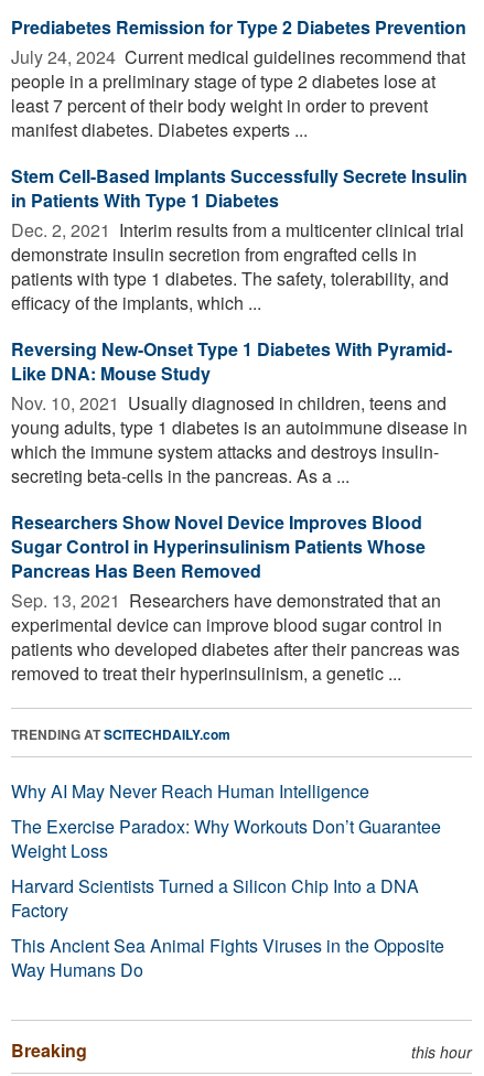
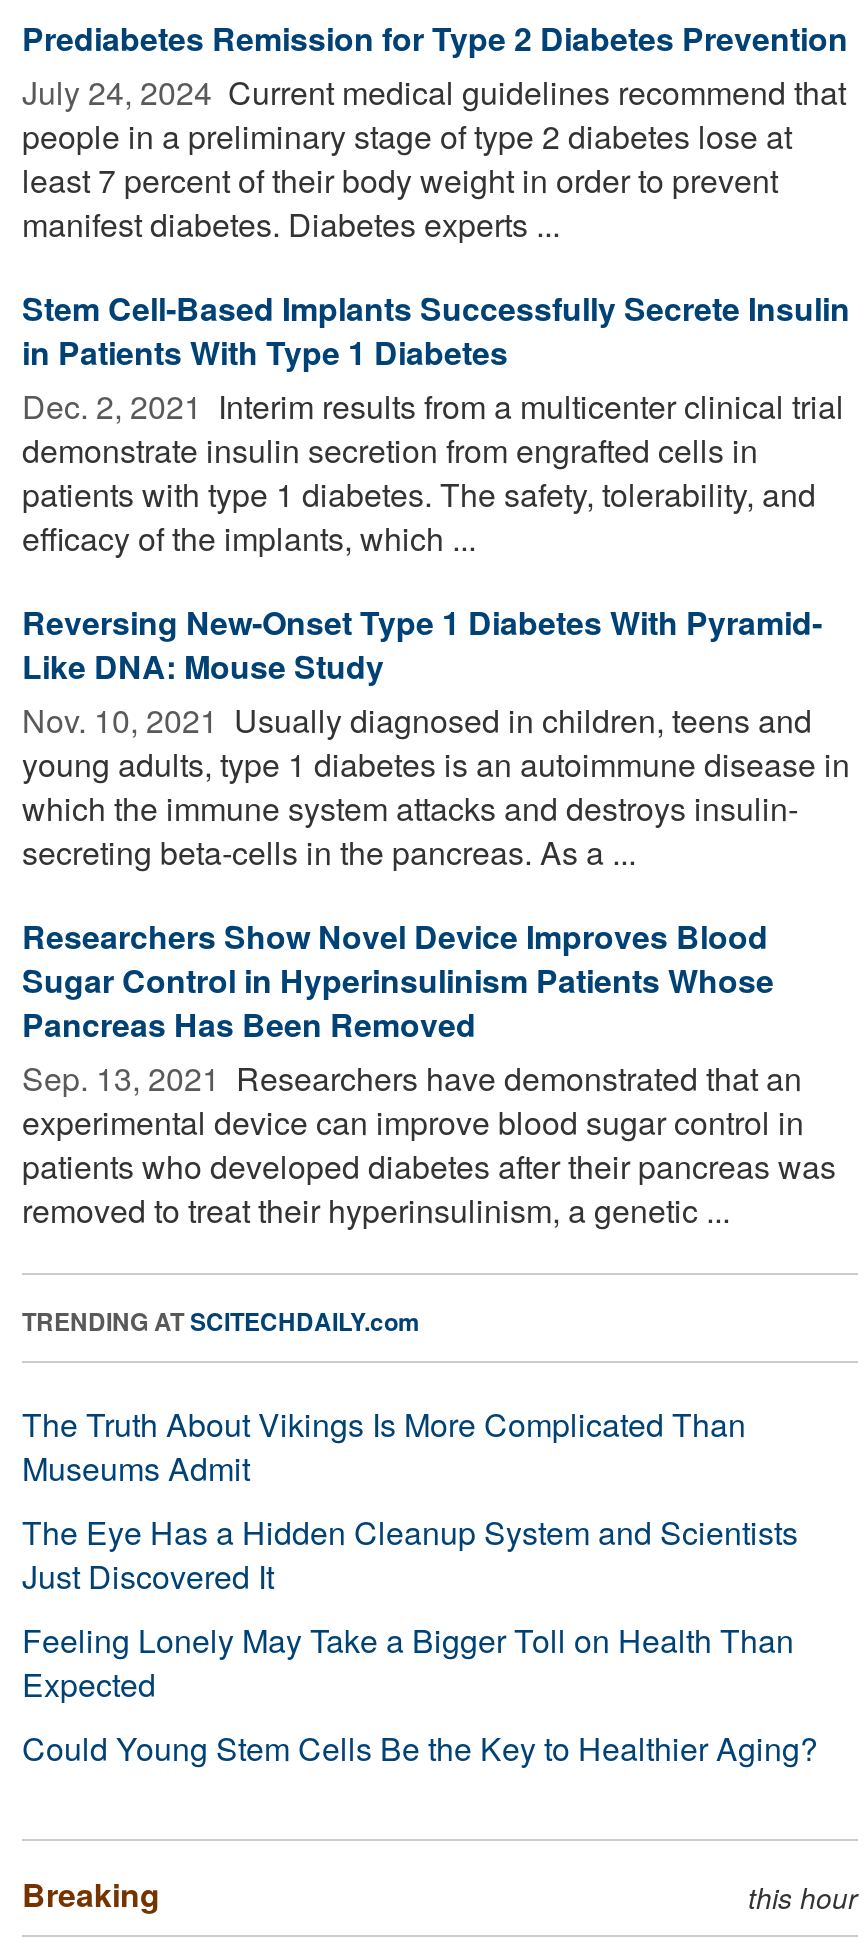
[11,778,444,982] Why AI May Never Reach Human Intelligence | The Exercise Paradox: Why Workouts Don’t Guarantee | Weight Loss | Harvard Scientists Turned a Silicon Chip Into a DNA | Factory | This Ancient Sea Animal Fights Viruses in the Opposite | Way Humans Do -> [22,1401,818,1771] The Truth About Vikings Is More Complicated Than | Museums Admit | The Eye Has a Hidden Cleanup System and Scientists | Just Discovered It | Feeling Lonely May Take a Bigger Toll on Health Than | Expected | Could Young Stem Cells Be the Key to Healthier Aging?

